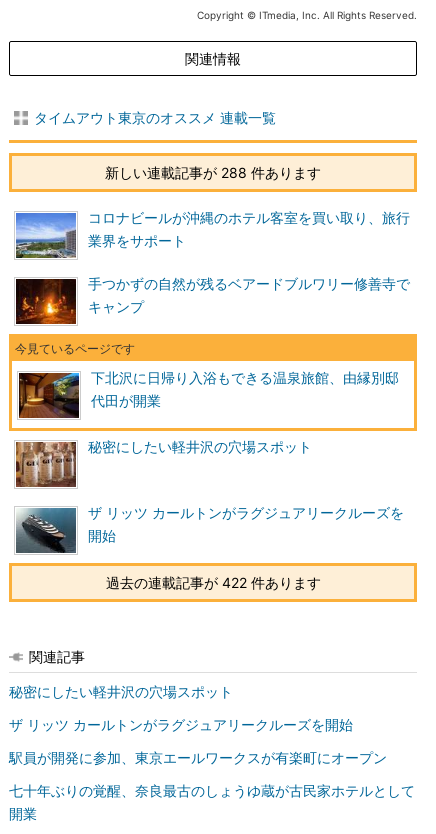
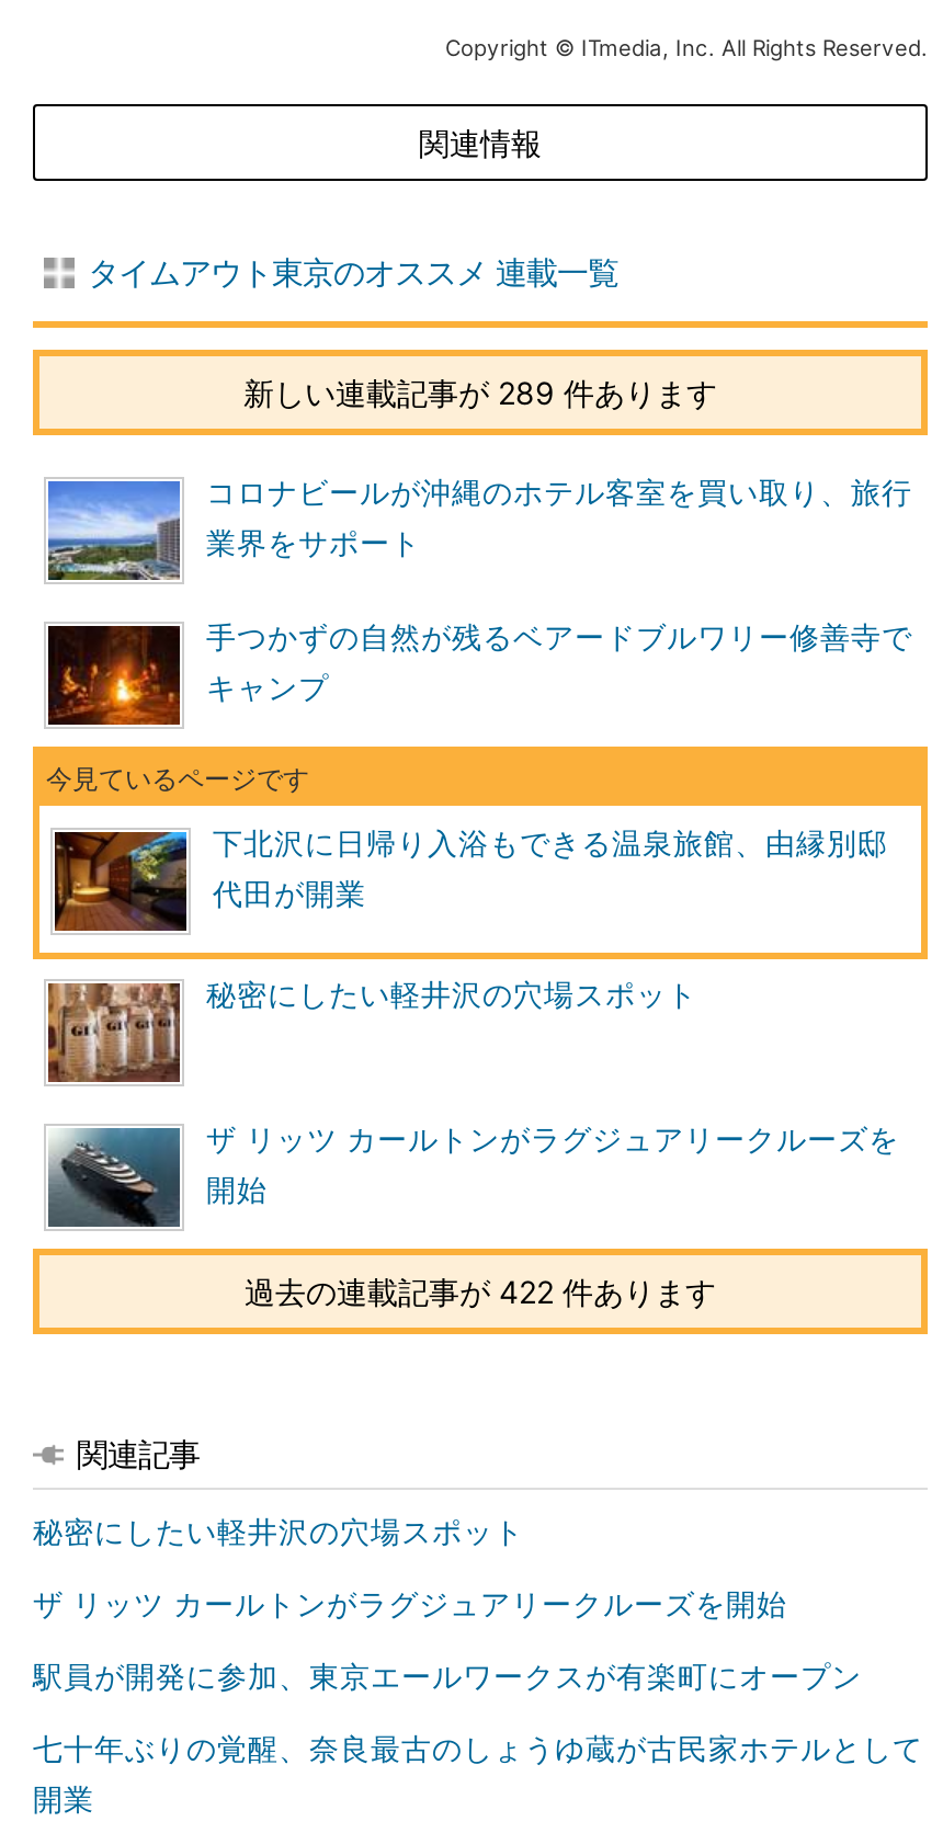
[105,164,321,181] 新しい連載記事が 288 件あります -> [243,374,717,411] 新しい連載記事が 289 件あります

